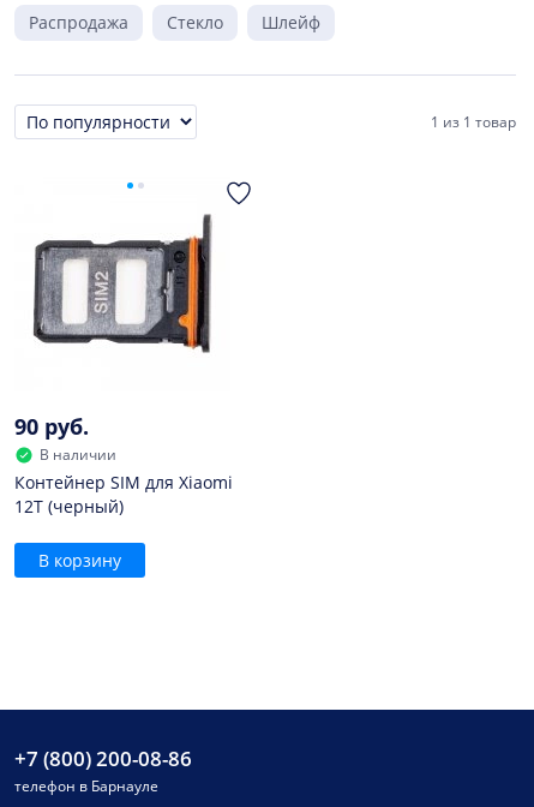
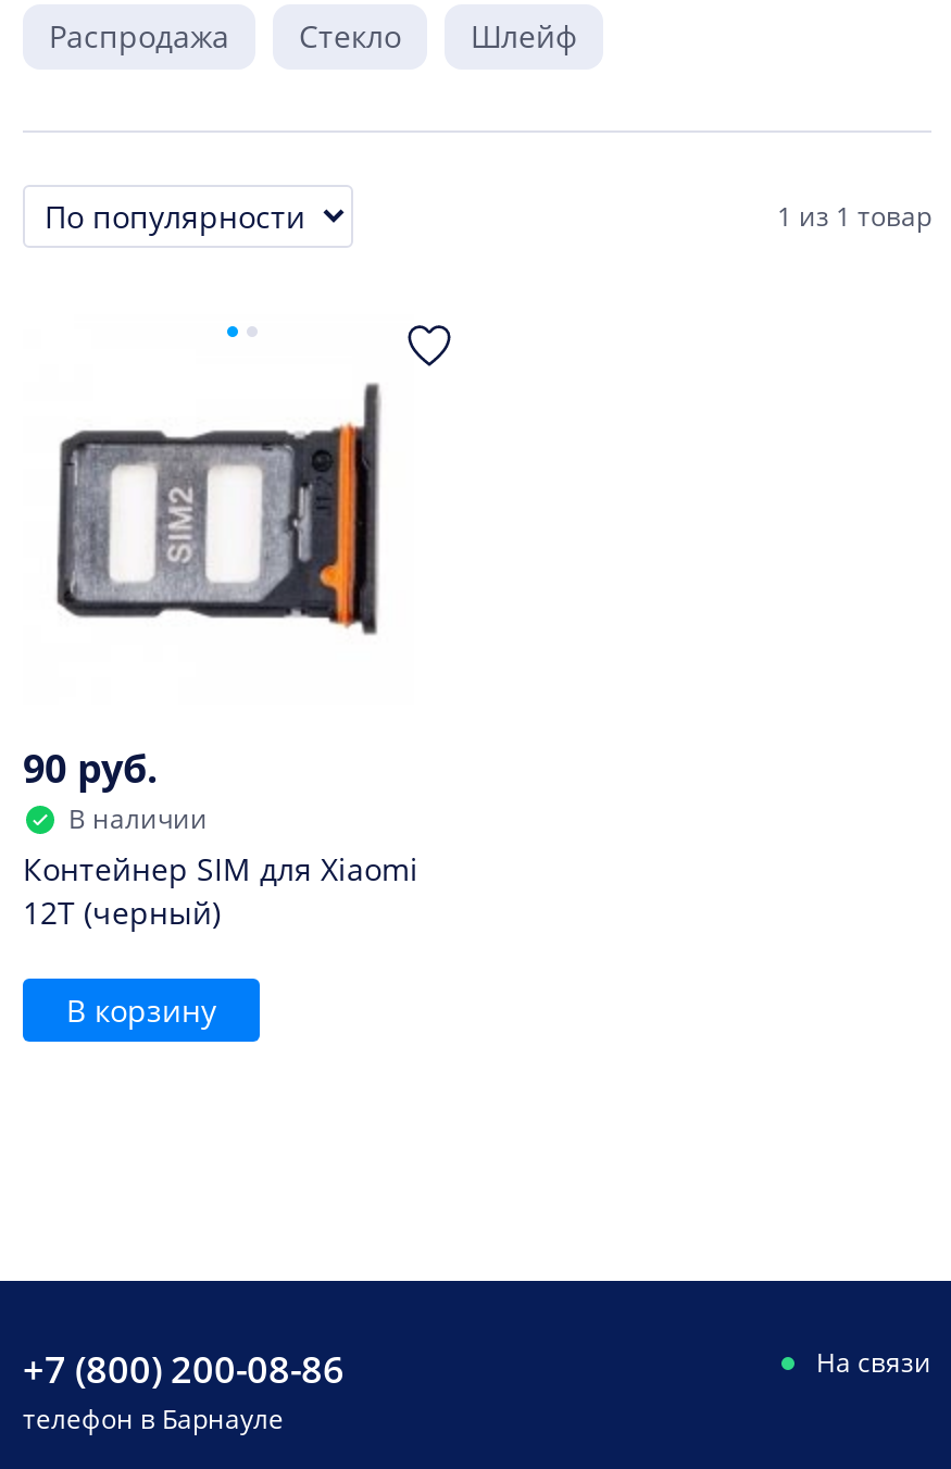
none -> [816,1344,931,1381] На связи

